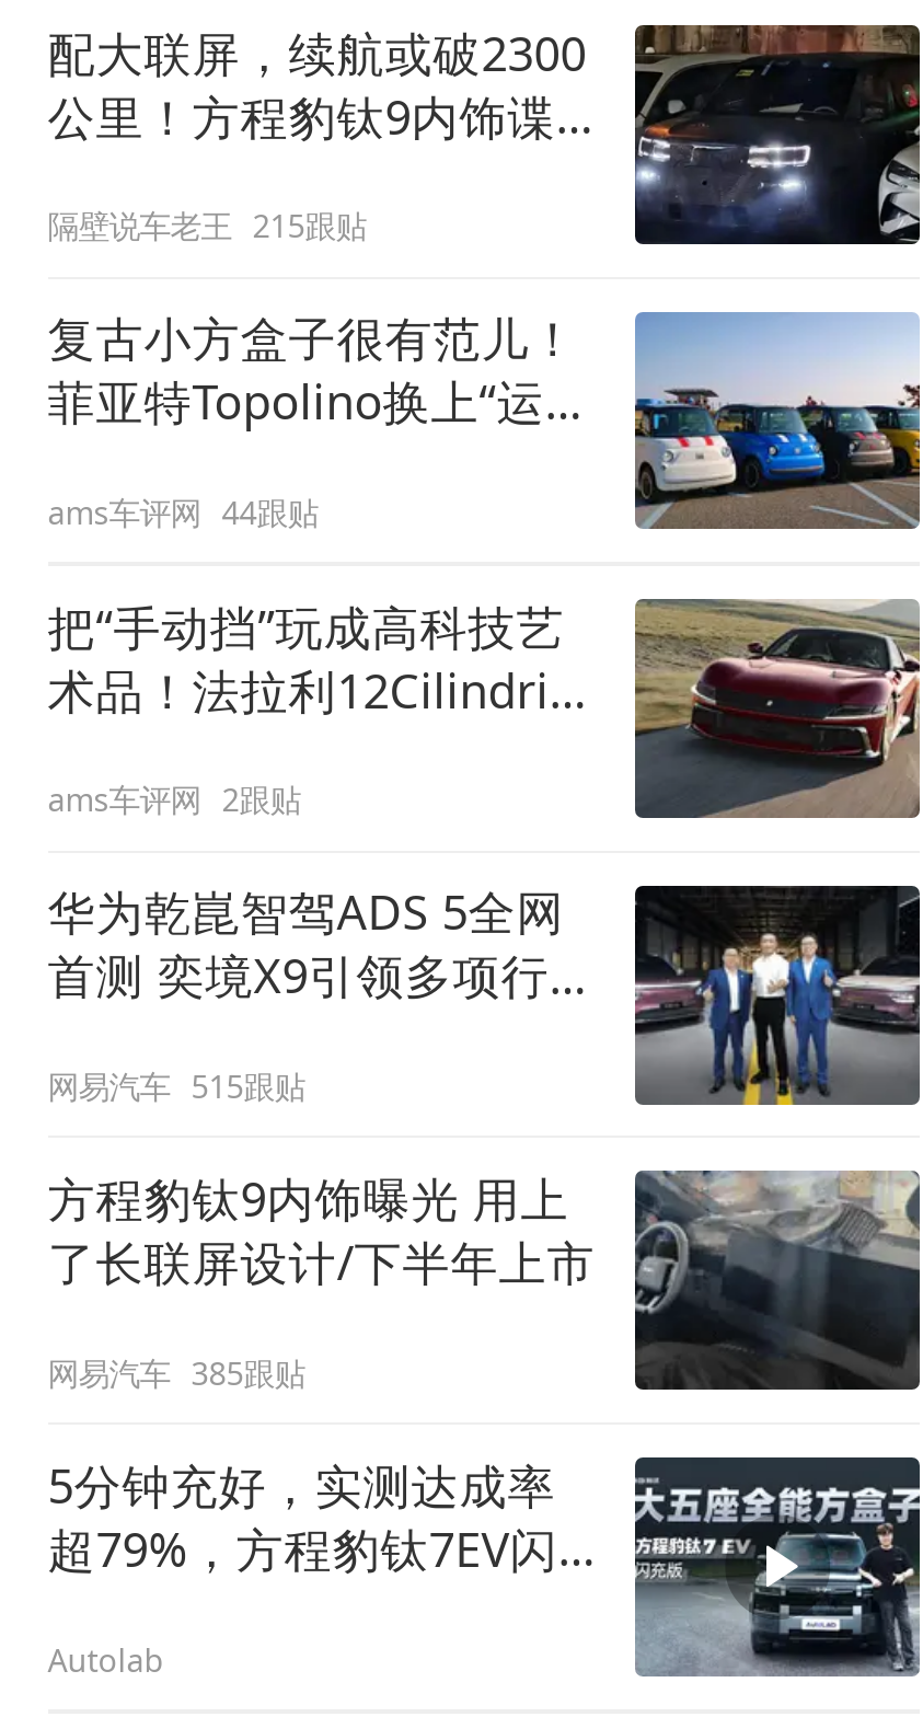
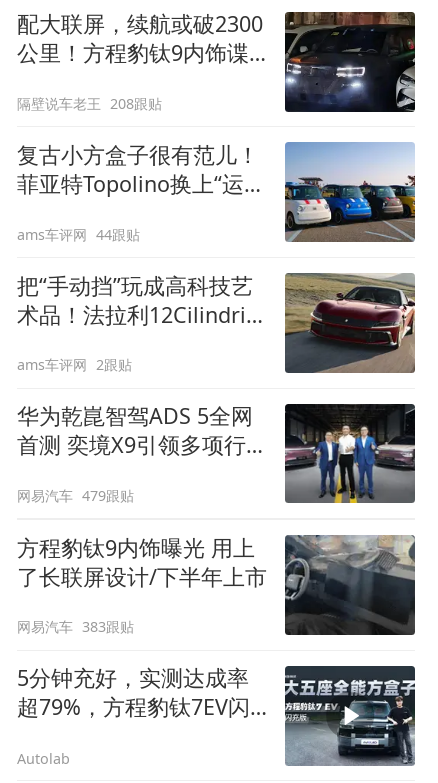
[48,205,366,246] 隔壁说车老王 215跟贴 -> [17,94,162,113] 隔壁说车老王 208跟贴
[48,1065,305,1106] 网易汽车 515跟贴 -> [17,486,134,505] 网易汽车 479跟贴
[48,1351,305,1392] 网易汽车 385跟贴 -> [17,617,134,636] 网易汽车 383跟贴

